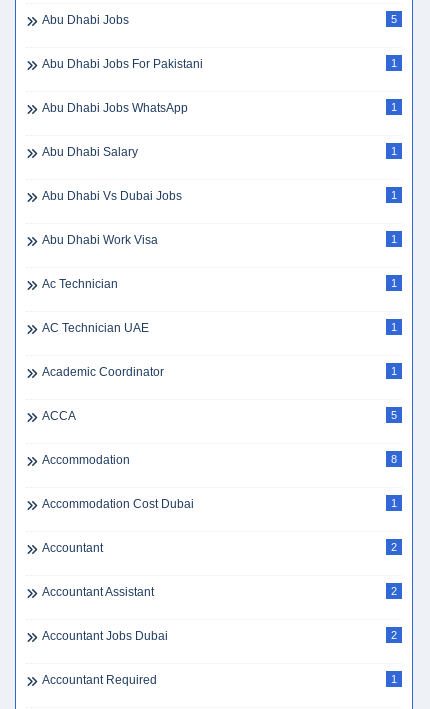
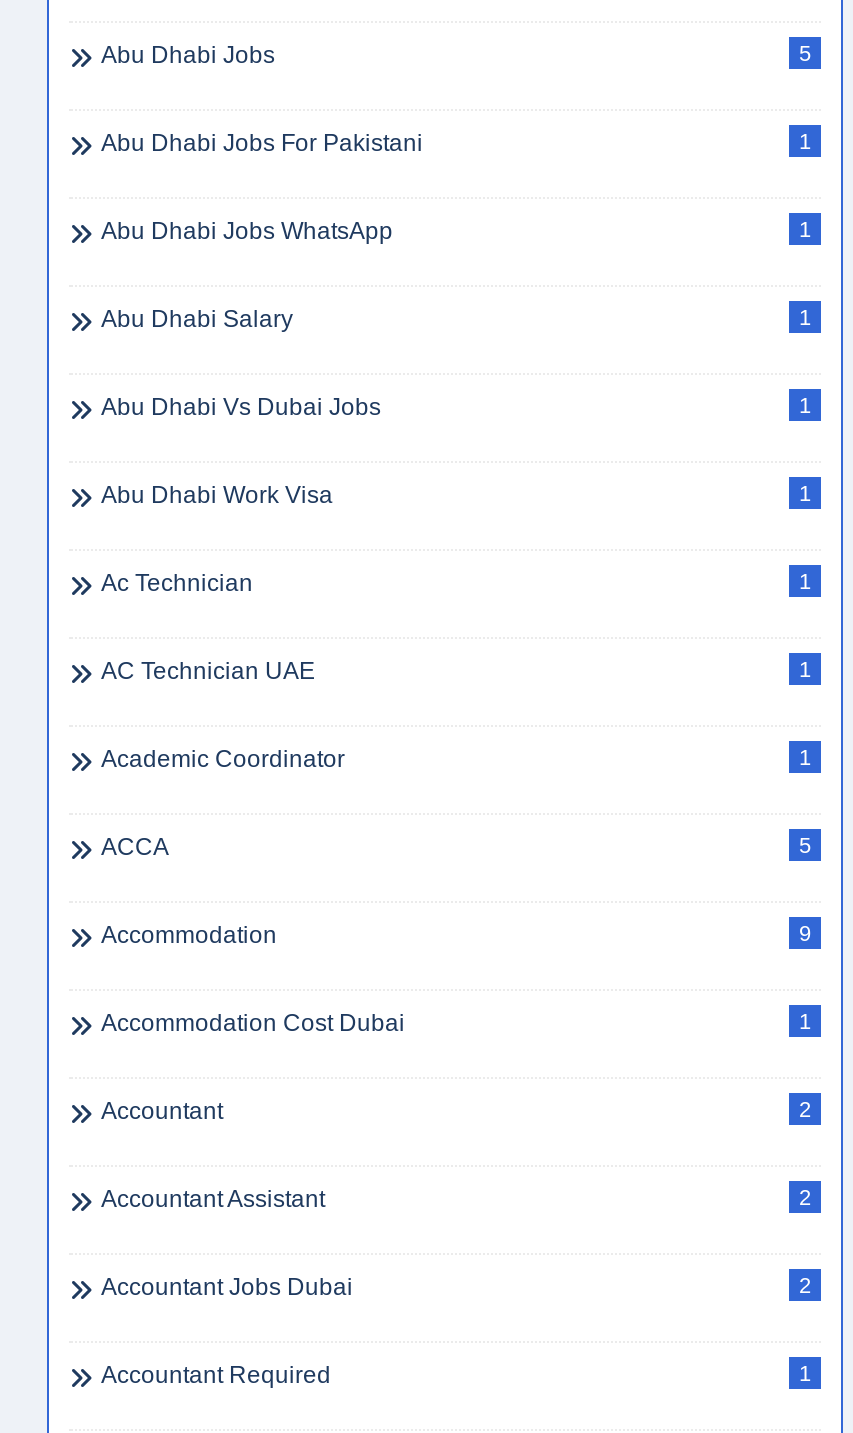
[391,453,397,465] 8 -> [799,921,811,945] 9

